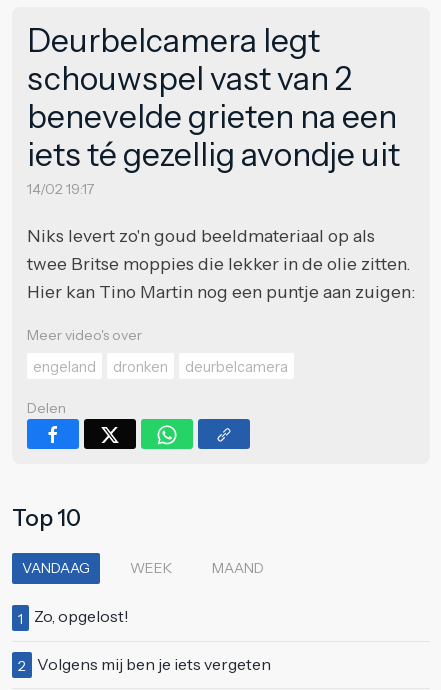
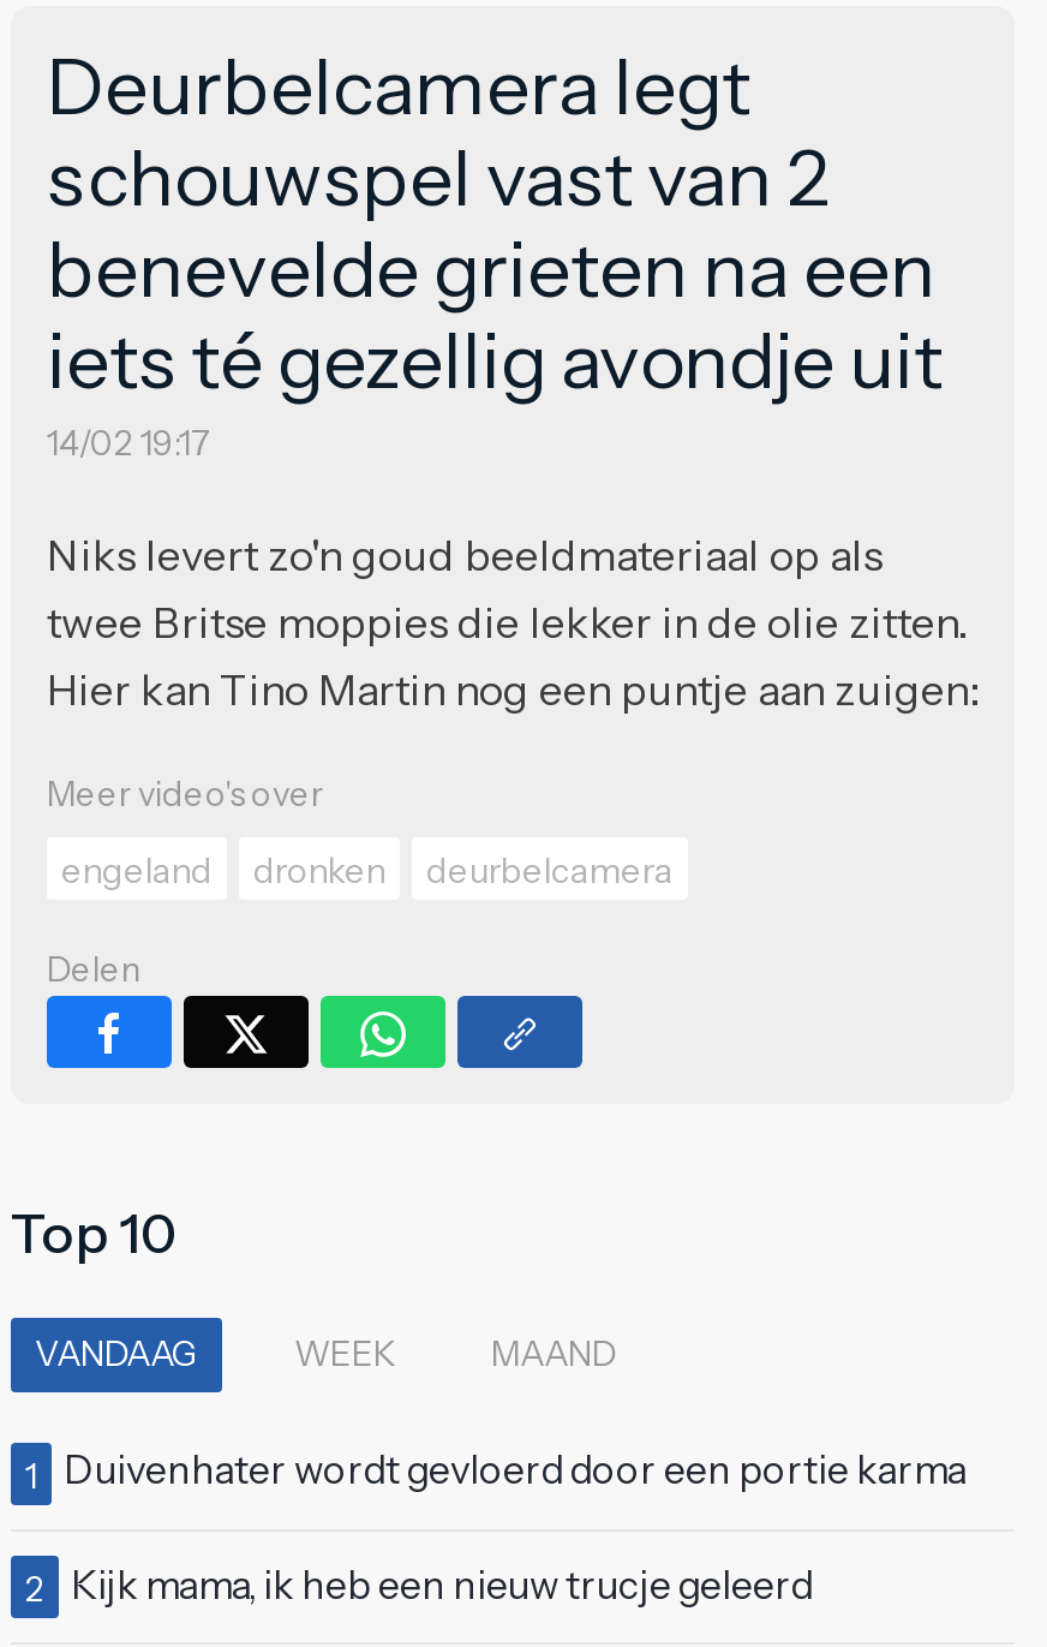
[34,606,129,626] Zo, opgelost! -> [64,1444,967,1492] Duivenhater wordt gevloerd door een portie karma
[37,654,271,674] Volgens mij ben je iets vergeten -> [71,1560,813,1608] Kijk mama, ik heb een nieuw trucje geleerd

